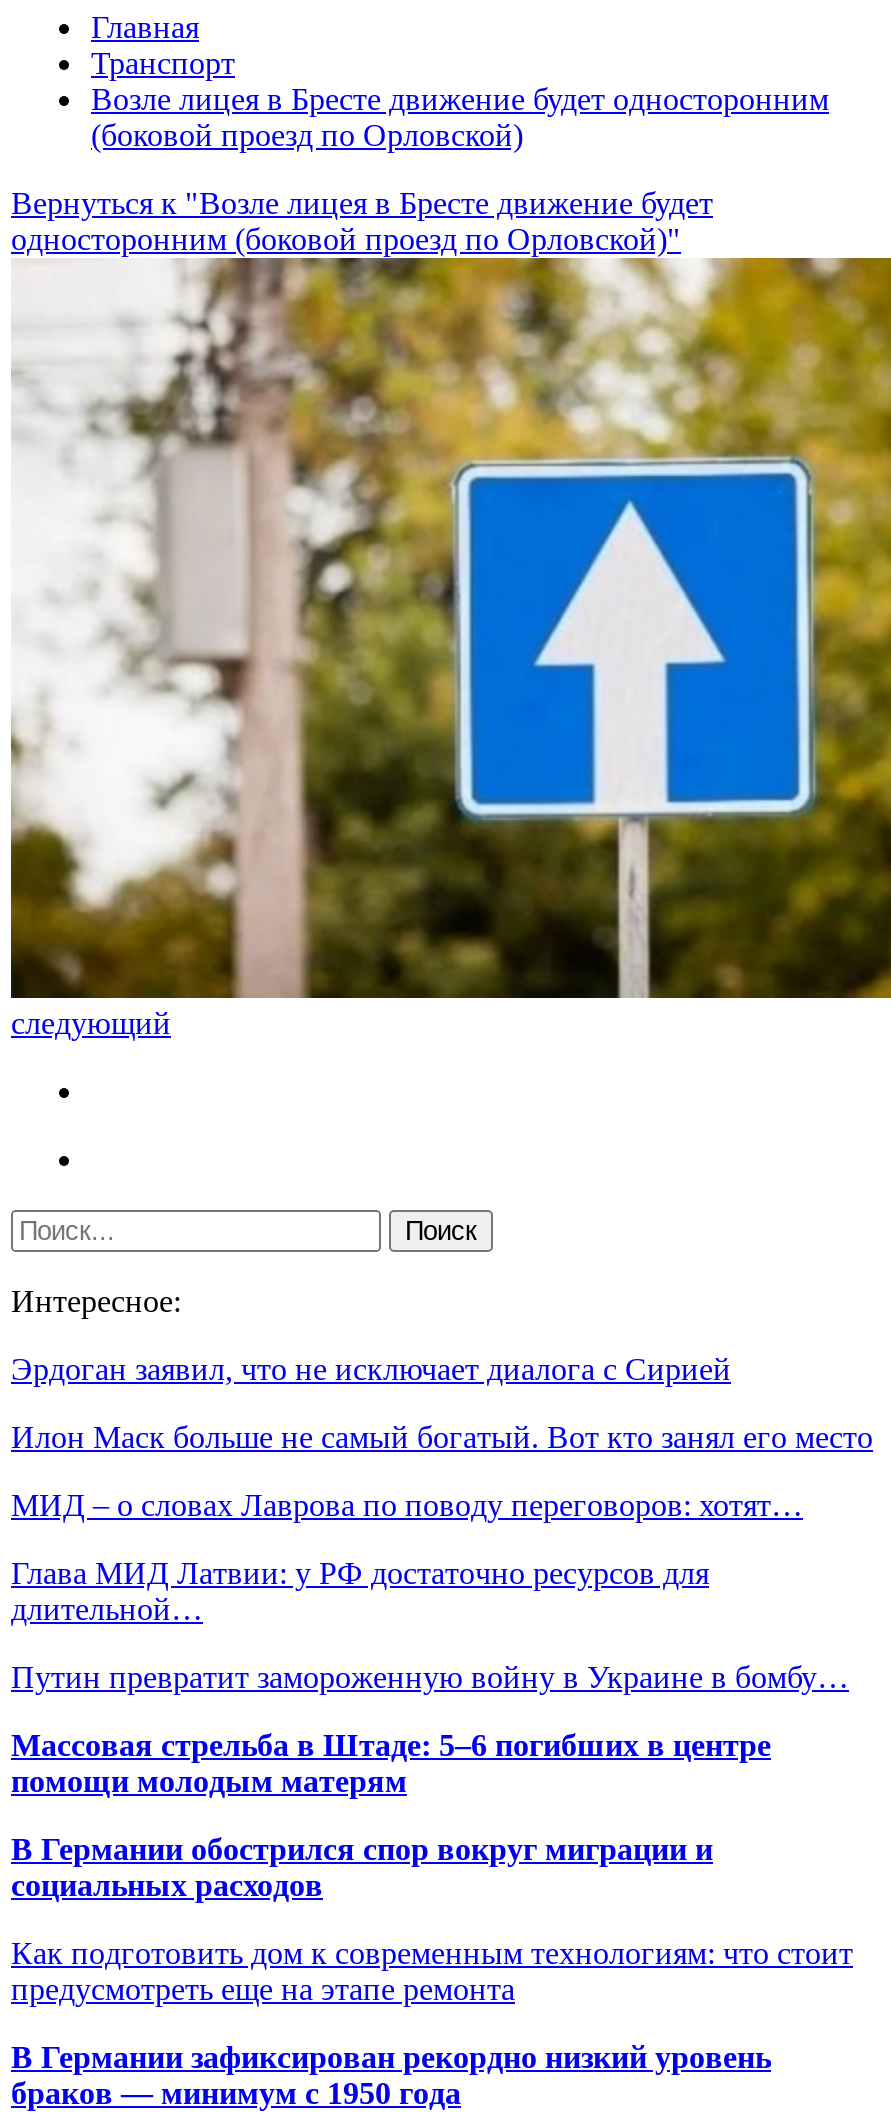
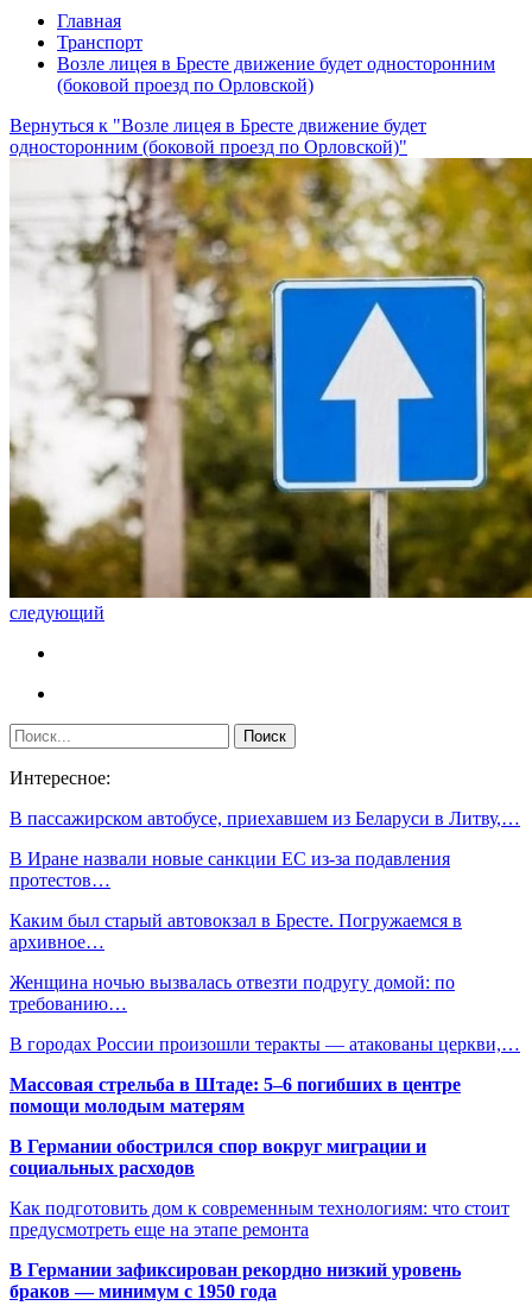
[11,1352,731,1386] Эрдоган заявил, что не исключает диалога с Сирией -> [9,808,520,828] В пассажирском автобусе, приехавшем из Беларуси в Литву,…
[11,1420,873,1454] Илон Маск больше не самый богатый. Вот кто занял его место -> [9,849,450,890] В Иране назвали новые санкции ЕС из-за подавления | протестов…
[11,1488,803,1522] МИД – о словах Лаврова по поводу переговоров: хотят… -> [9,910,462,952] Каким был старый автовокзал в Бресте. Погружаемся в | архивное…
[11,1556,709,1626] Глава МИД Латвии: у РФ достаточно ресурсов для | длительной… -> [9,972,455,1014] Женщина ночью вызвалась отвезти подругу домой: по | требованию…
[11,1660,849,1694] Путин превратит замороженную войну в Украине в бомбу… -> [9,1034,520,1054] В городах России произошли теракты — атакованы церкви,…

